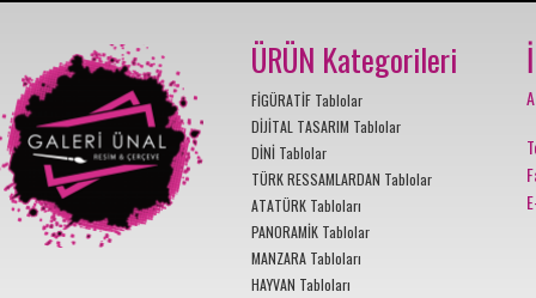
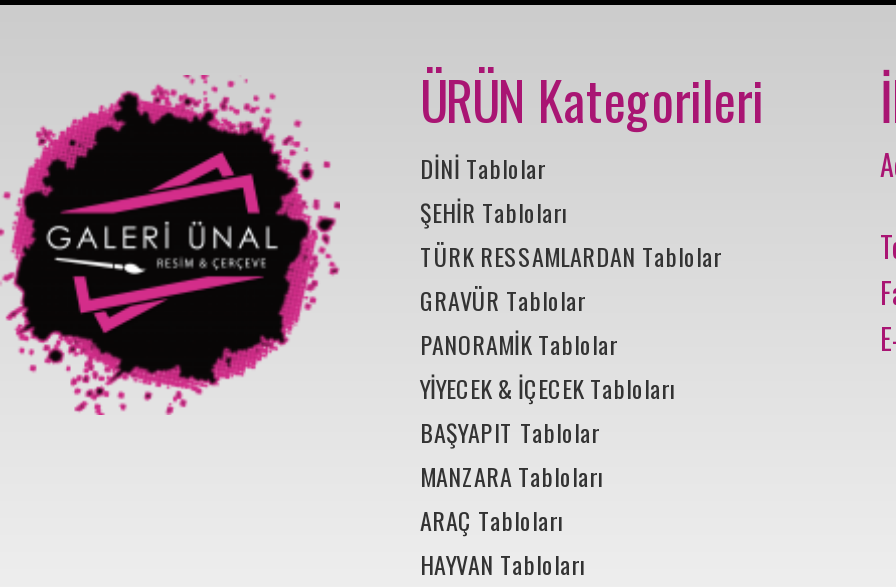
[251,90,401,136] FİGÜRATİF Tablolar | DİJİTAL TASARIM Tablolar -> none
moved [251,142,327,163] -> [420,151,546,185]: DİNİ Tablolar
none -> [420,195,568,229] ŞEHİR Tabloları
moved [251,169,432,189] -> [420,239,722,273]: TÜRK RESSAMLARDAN Tablolar
[251,195,361,215] ATATÜRK Tabloları -> [420,283,586,317] GRAVÜR Tablolar
moved [251,221,370,242] -> [420,327,618,361]: PANORAMİK Tablolar
none -> [420,371,676,449] YİYECEK & İÇECEK Tabloları | BAŞYAPIT Tablolar
none -> [420,503,564,537] ARAÇ Tabloları

